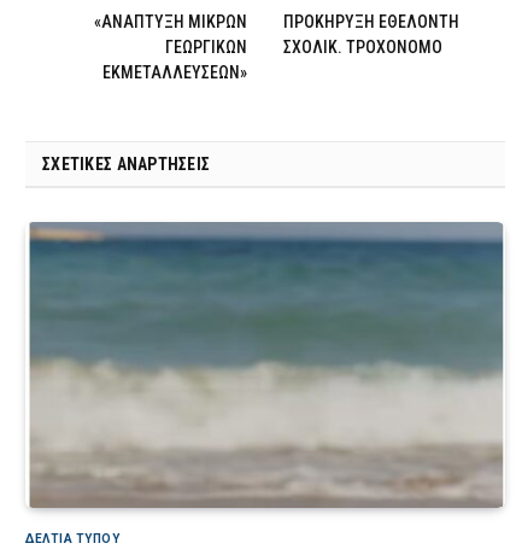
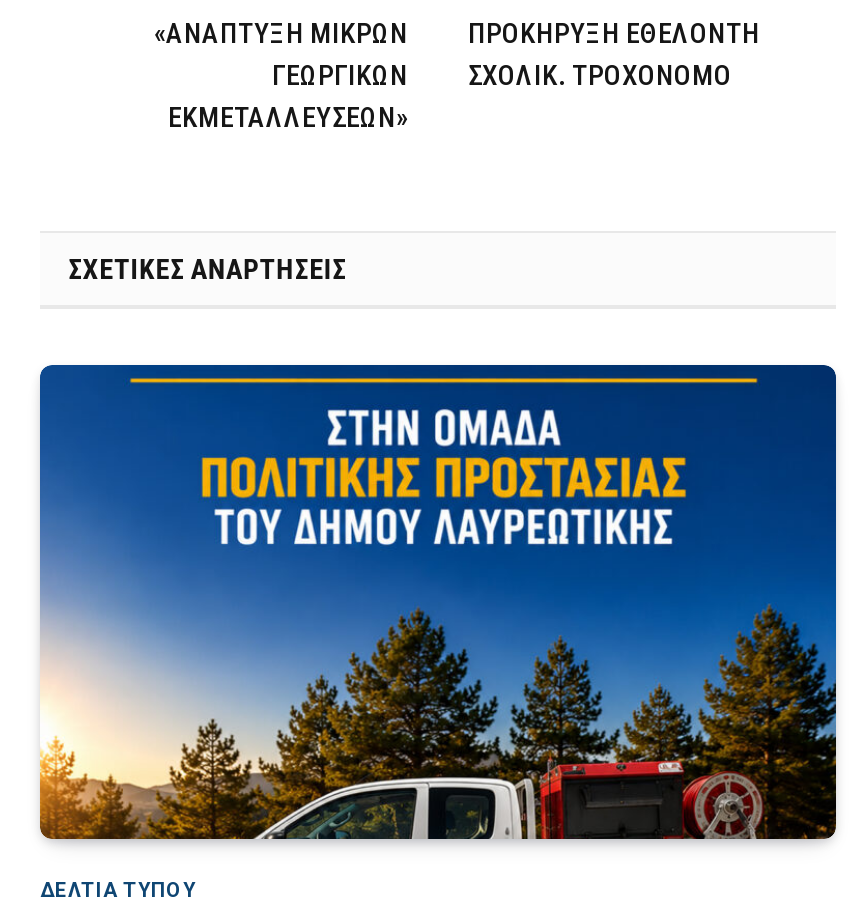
[25,222,505,508] [image] -> [38,364,838,840] [image]

